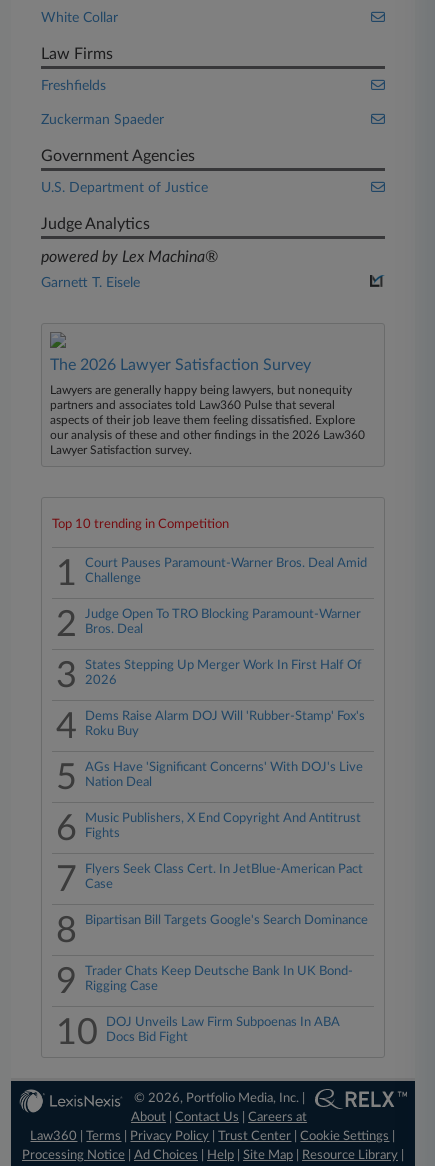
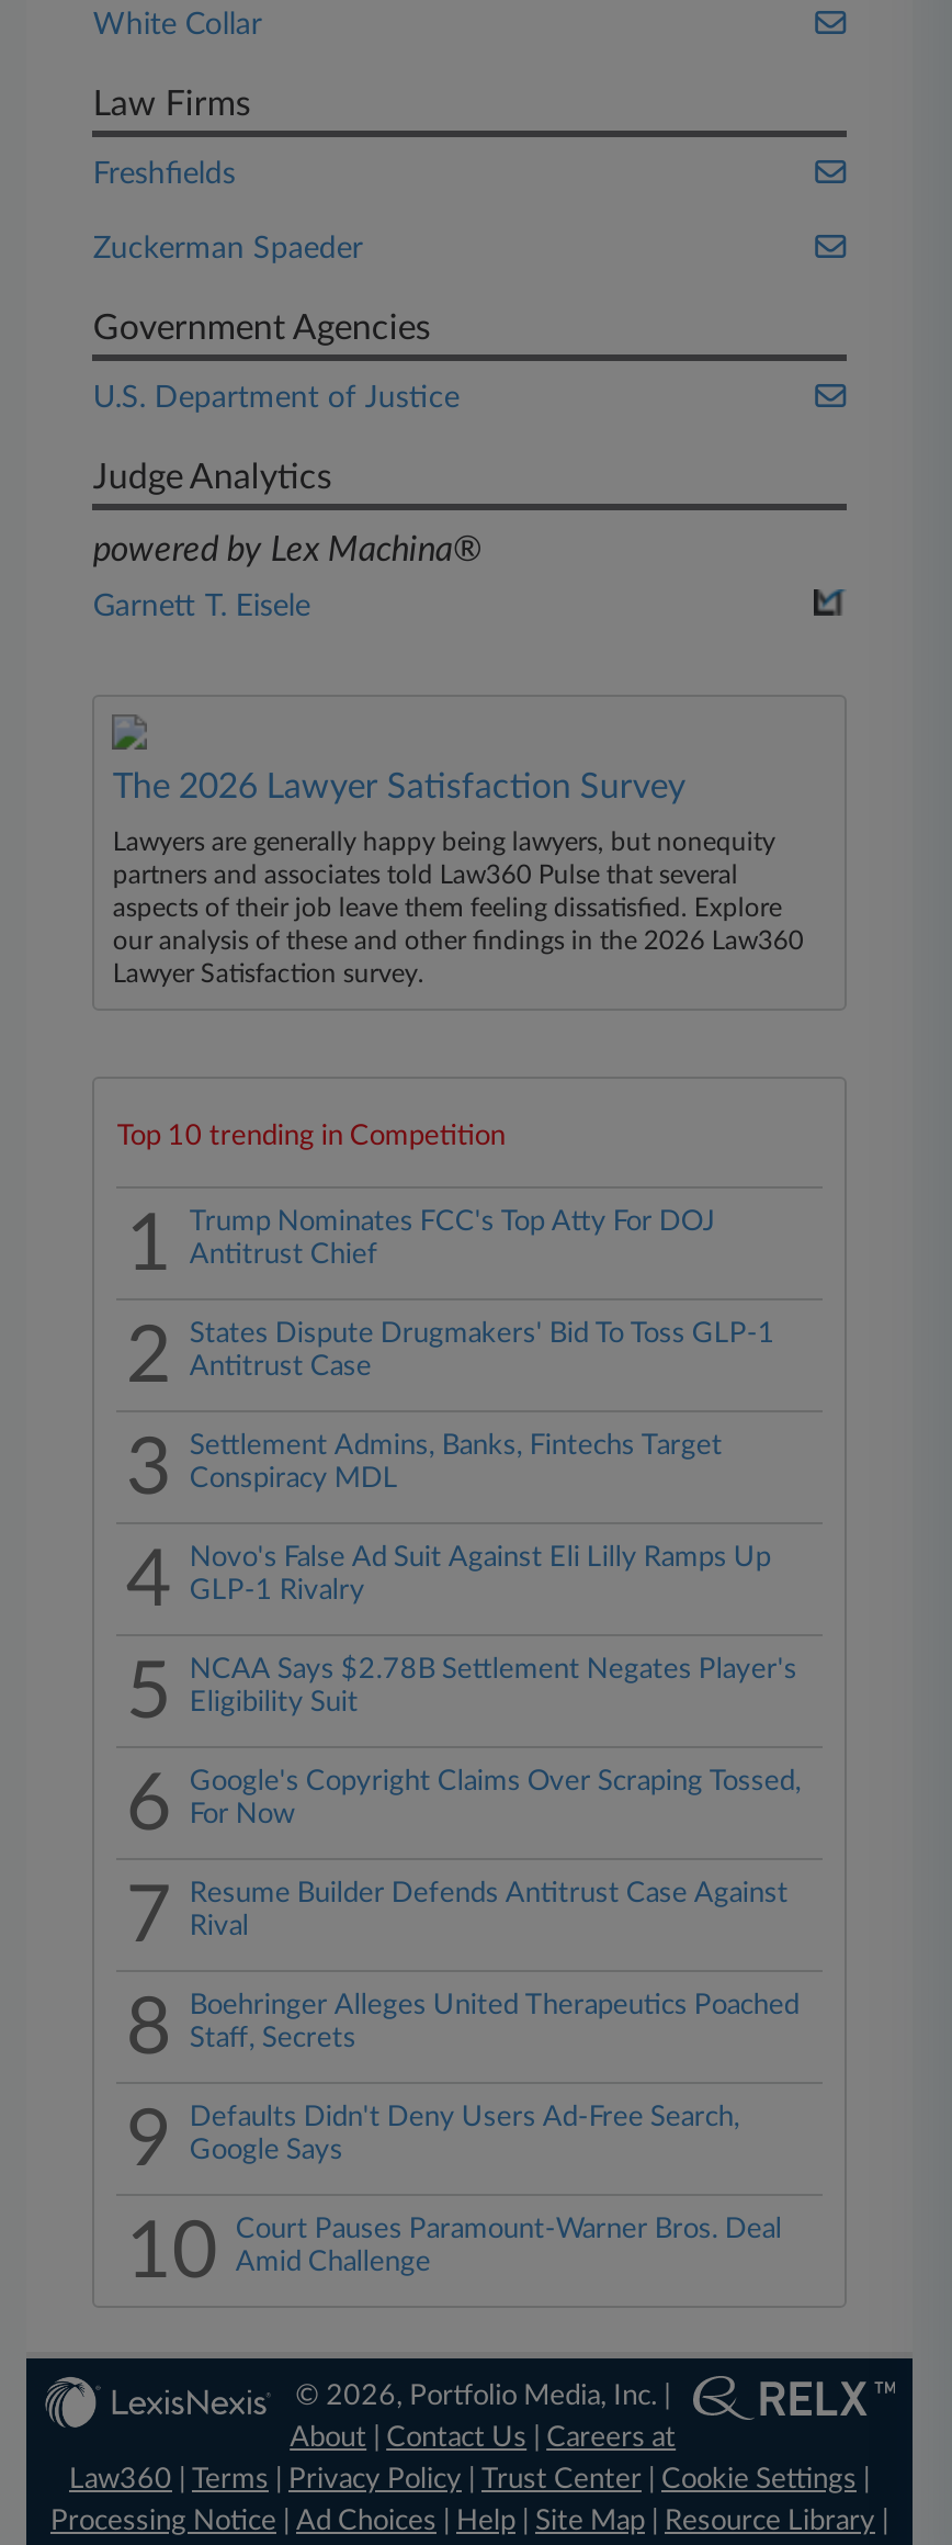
[85,557,367,585] Court Pauses Paramount-Warner Bros. Deal Amid | Challenge -> [190,1208,716,1270] Trump Nominates FCC's Top Atty For DOJ | Antitrust Chief
[85,608,361,636] Judge Open To TRO Blocking Paramount-Warner | Bros. Deal -> [190,1320,775,1382] States Dispute Drugmakers' Bid To Toss GLP-1 | Antitrust Case
[85,659,362,687] States Stepping Up Merger Work In First Half Of | 2026 -> [190,1432,723,1494] Settlement Admins, Banks, Fintechs Target | Conspiracy MDL
[85,710,365,738] Dems Raise Alarm DOJ Will 'Rubber-Stamp' Fox's | Roku Buy -> [190,1544,771,1606] Novo's False Ad Suit Against Eli Lilly Ramps Up | GLP-1 Rivalry
[85,761,363,789] AGs Have 'Significant Concerns' With DOJ's Live | Nation Deal -> [190,1656,797,1718] NCAA Says $2.78B Settlement Negates Player's | Eligibility Suit
[85,812,361,840] Music Publishers, X End Copyright And Antitrust | Fights -> [190,1768,802,1829] Google's Copyright Claims Over Scraping Tossed, | For Now
[85,863,363,891] Flyers Seek Class Cert. In JetBlue-American Pact | Case -> [190,1880,788,1941] Resume Builder Defends Antitrust Case Against | Rival
[85,914,368,927] Bipartisan Bill Targets Google's Search Dominance -> [190,1992,799,2053] Boehringer Alleges United Therapeutics Poached | Staff, Secrets
[85,965,353,993] Trader Chats Keep Deutsche Bank In UK Bond- | Rigging Case -> [190,2104,740,2165] Defaults Didn't Deny Users Ad-Free Search, | Google Says
[106,1016,340,1044] DOJ Unveils Law Firm Subpoenas In ABA | Docs Bid Fight -> [236,2216,782,2277] Court Pauses Paramount-Warner Bros. Deal | Amid Challenge

